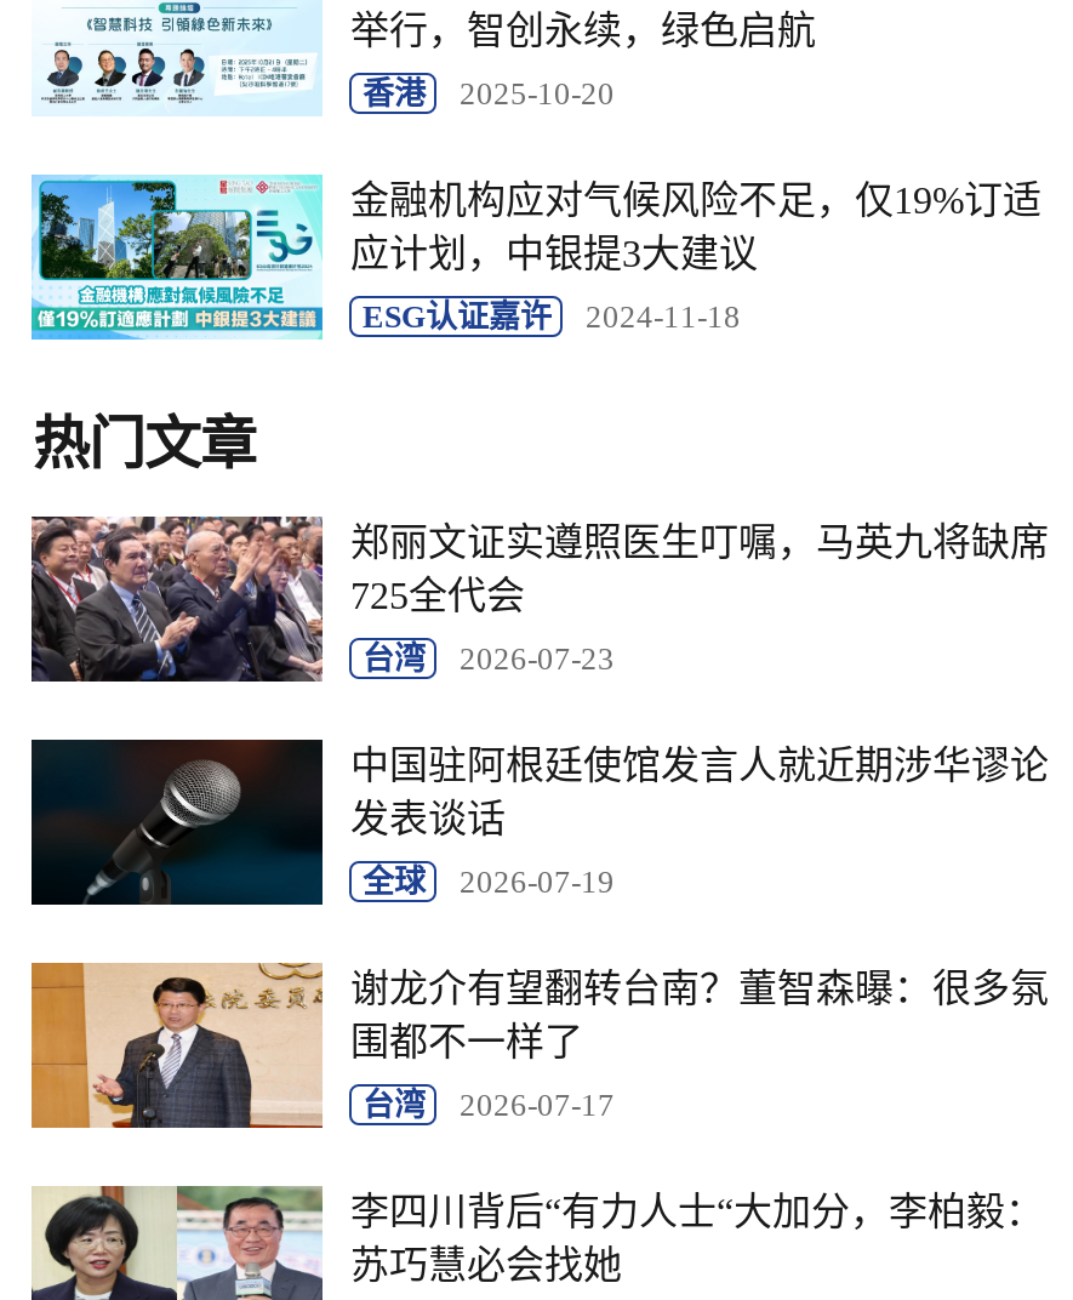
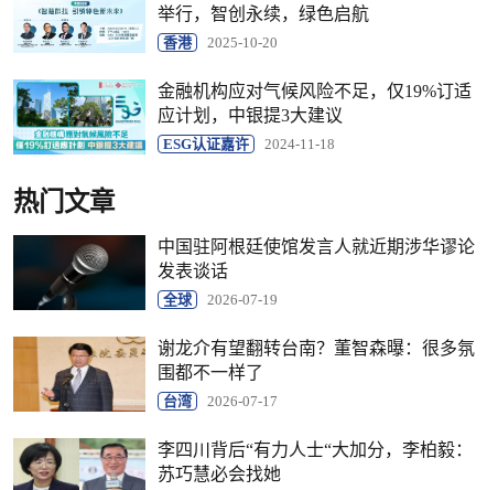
[29,514,1049,684] [image] | 郑丽文证实遵照医生叮嘱，马英九将缺席 | 725全代会 | 台湾 | 2026-07-23 -> none

